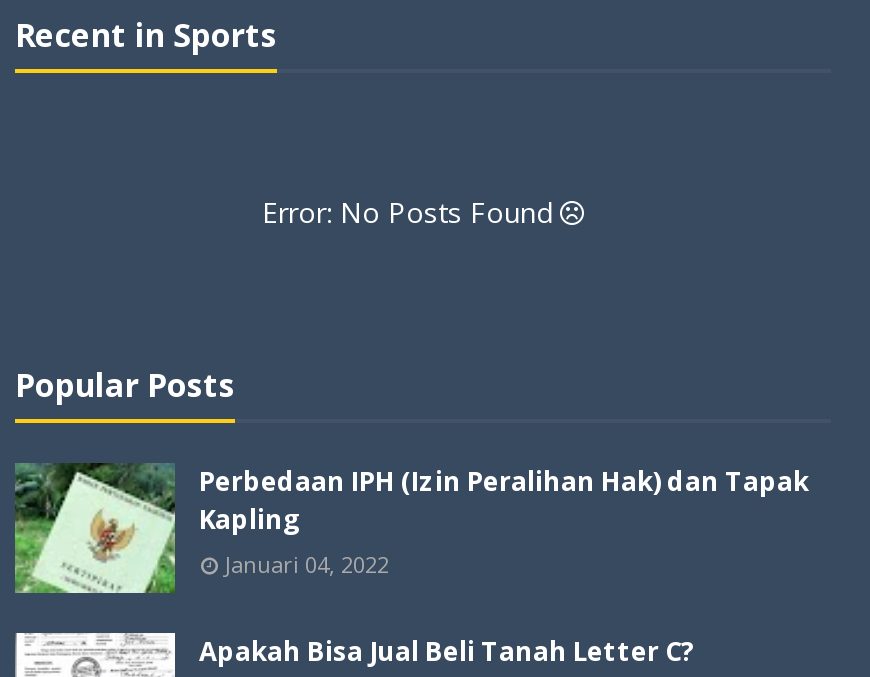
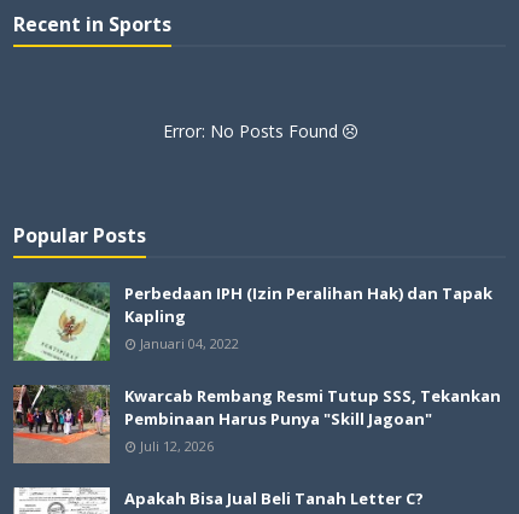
none -> [12,385,501,465] [image] | Kwarcab Rembang Resmi Tutup SSS, Tekankan | Pembinaan Harus Punya "Skill Jagoan" | Juli 12, 2026

